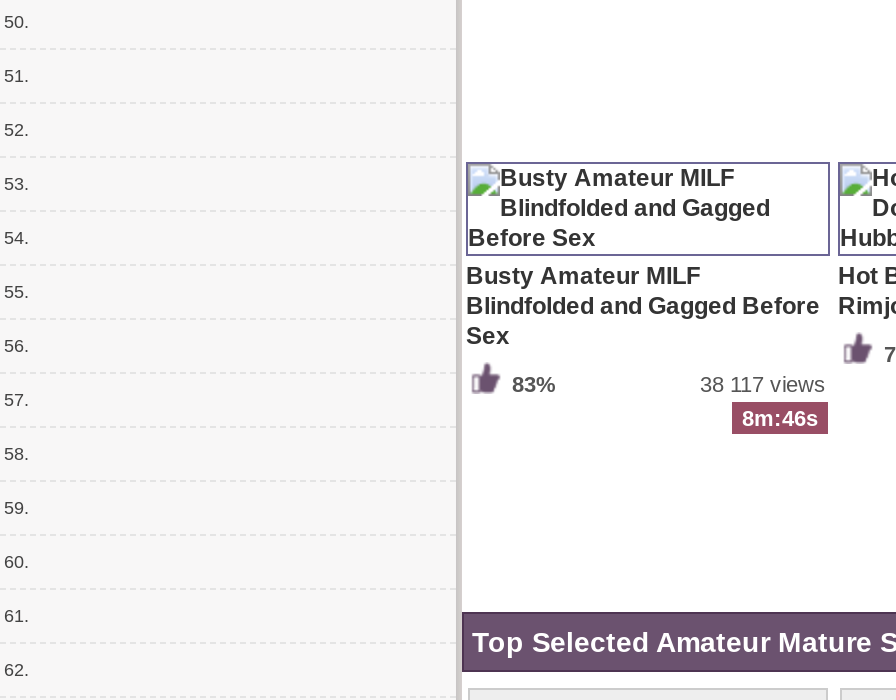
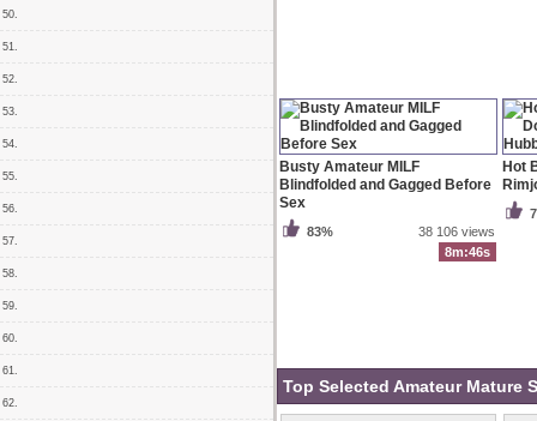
[700,373,826,397] 38 117 views -> [418,225,495,239] 38 106 views

